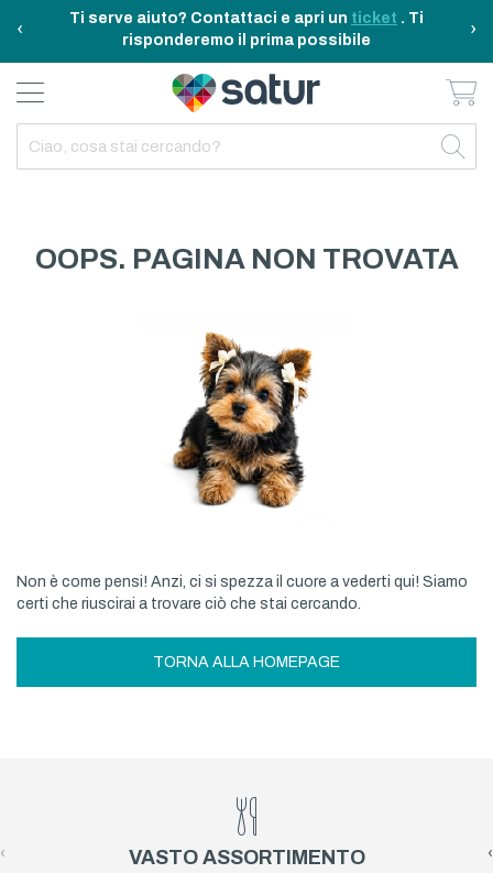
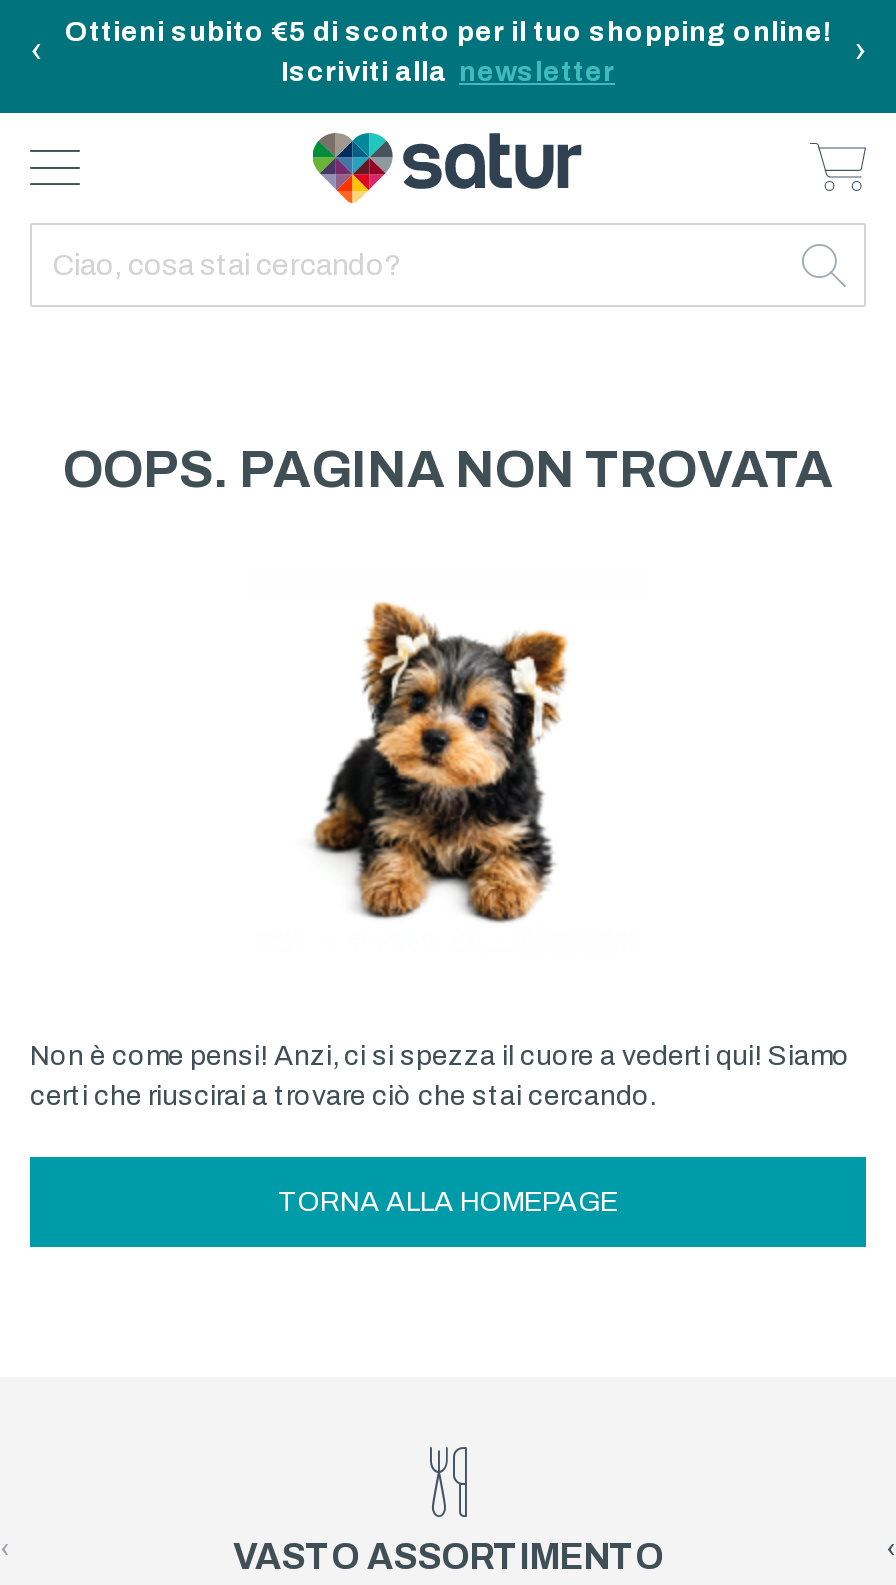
[69,10,424,48] Ti serve aiuto? Contattaci e apri un ticket. Ti | risponderemo il prima possibile -> [65,17,831,87] Ottieni subito €5 di sconto per il tuo shopping online! | Iscriviti alla newsletter

